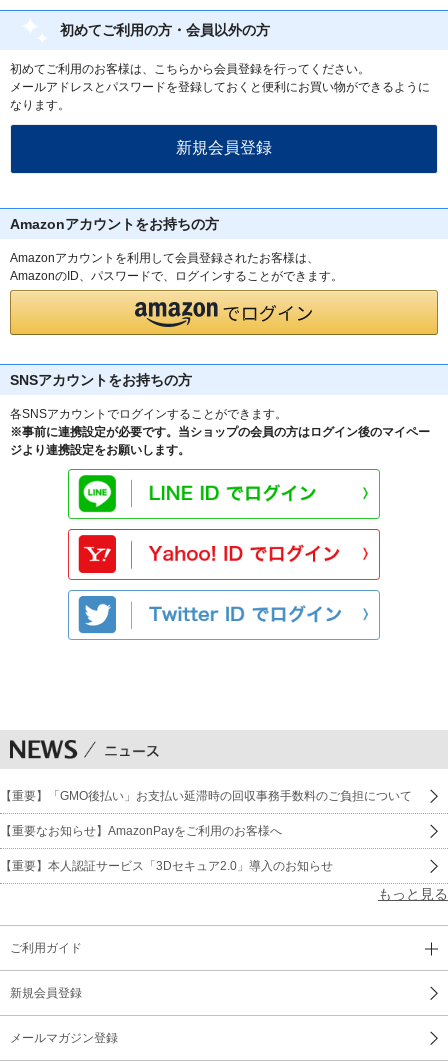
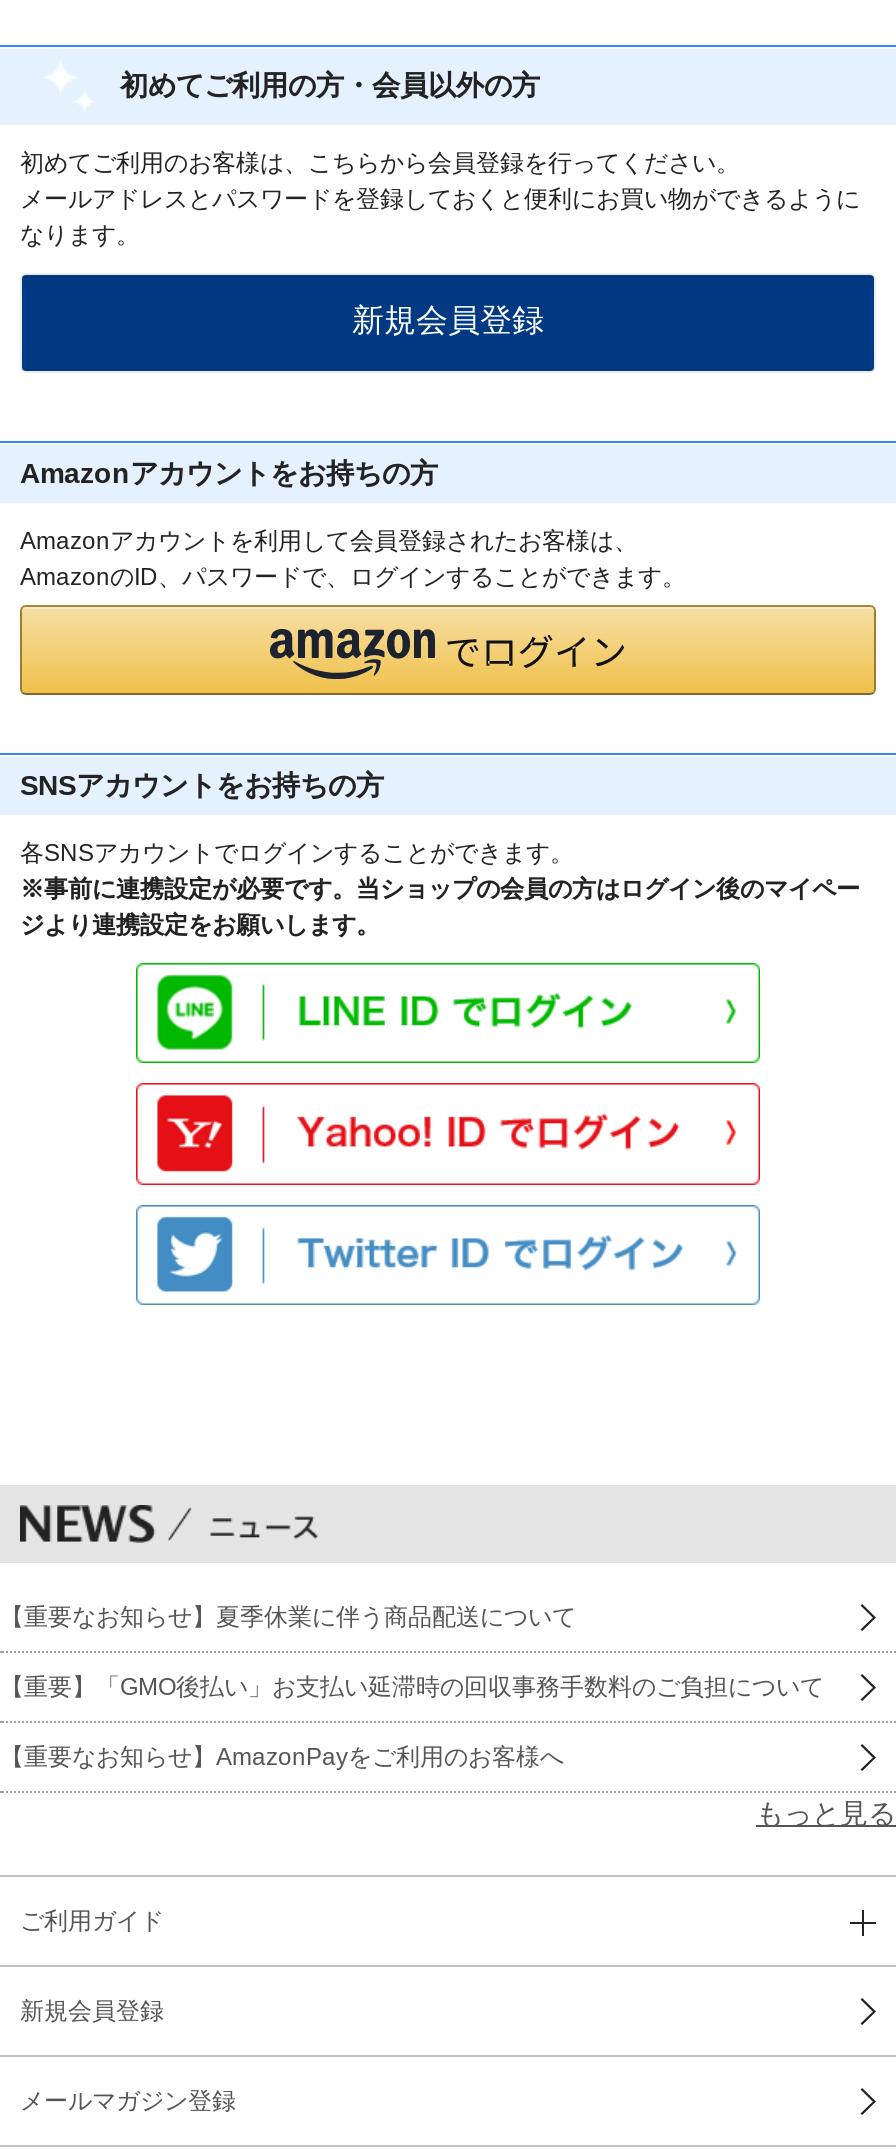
none -> [0,1603,576,1631] 【重要なお知らせ】夏季休業に伴う商品配送について
moved [0,789,412,838] -> [0,1673,824,1771]: 【重要】「GMO後払い」お支払い延滞時の回収事務手数料のご負担について | 【重要なお知らせ】AmazonPayをご利用のお客様へ
[0,859,333,873] 【重要】本人認証サービス「3Dセキュア2.0」導入のお知らせ -> none

